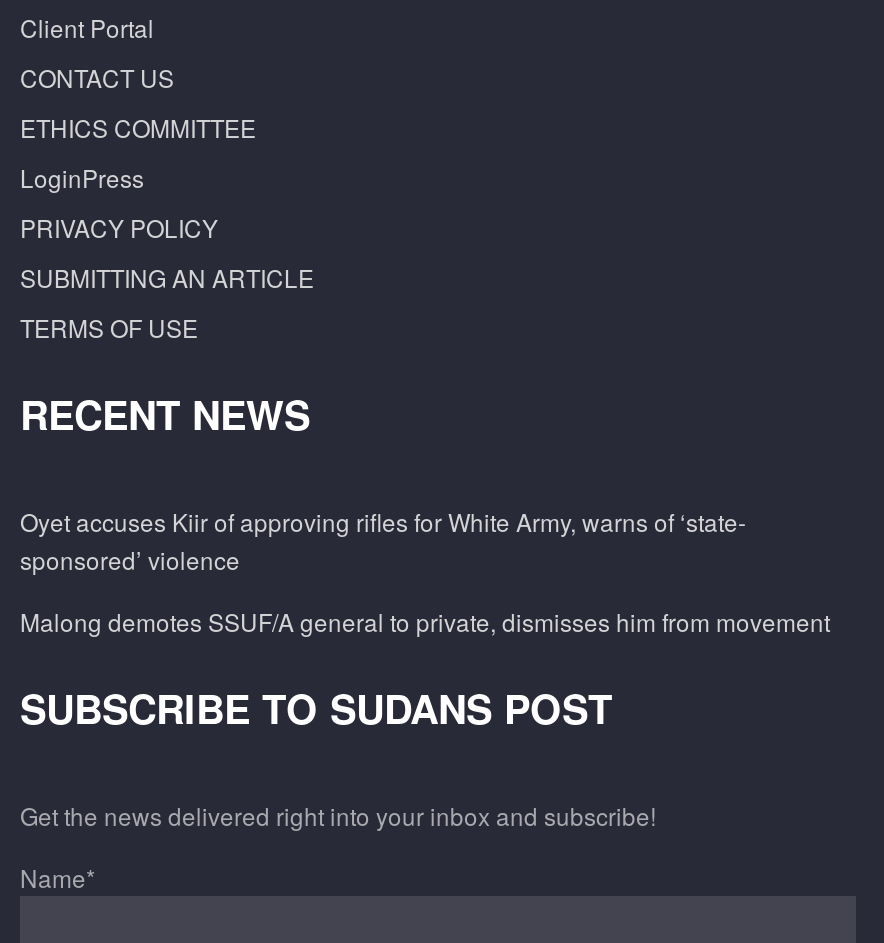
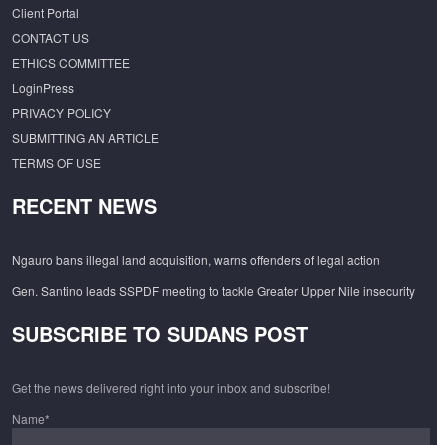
[20,503,746,575] Oyet accuses Kiir of approving rifles for White Army, warns of ‘state- | sponsored’ violence -> [12,251,380,268] Ngauro bans illegal land acquisition, warns offenders of legal action
[20,603,830,637] Malong demotes SSUF/A general to private, dismisses him from movement -> [12,282,415,299] Gen. Santino leads SSPDF meeting to tackle Greater Upper Nile insecurity

